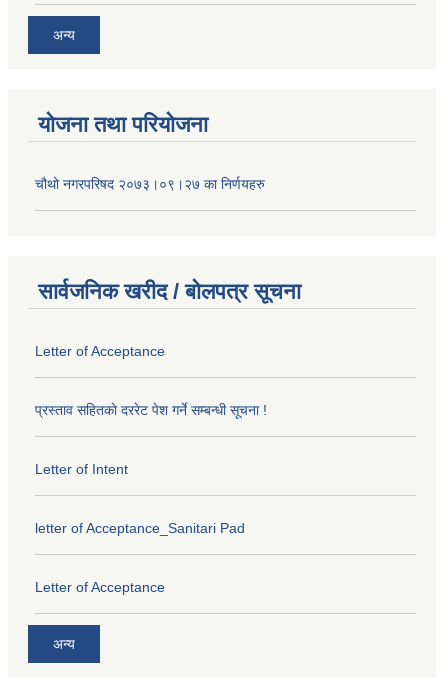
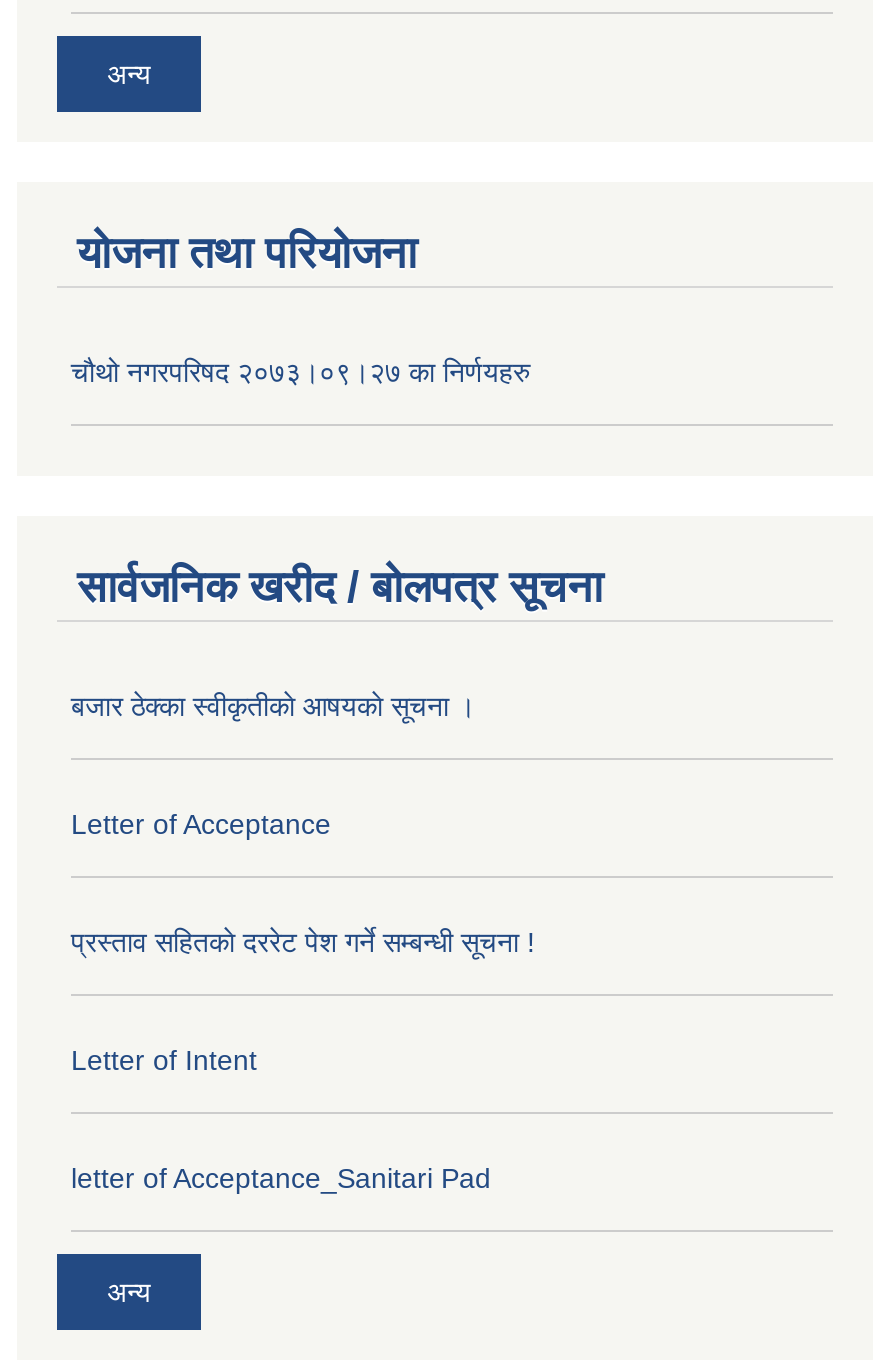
none -> [71,691,475,723] बजार ठेक्का स्वीकृतीकाे आषयकाे सूचना ।
moved [35,343,267,536] -> [71,809,535,1195]: Letter of Acceptance | प्रस्ताव सहितकाे दररेट पेश गर्ने सम्बन्धी सूचना ! | Letter of Intent | letter of Acceptance_Sanitari Pad
[35,579,165,595] Letter of Acceptance -> none

